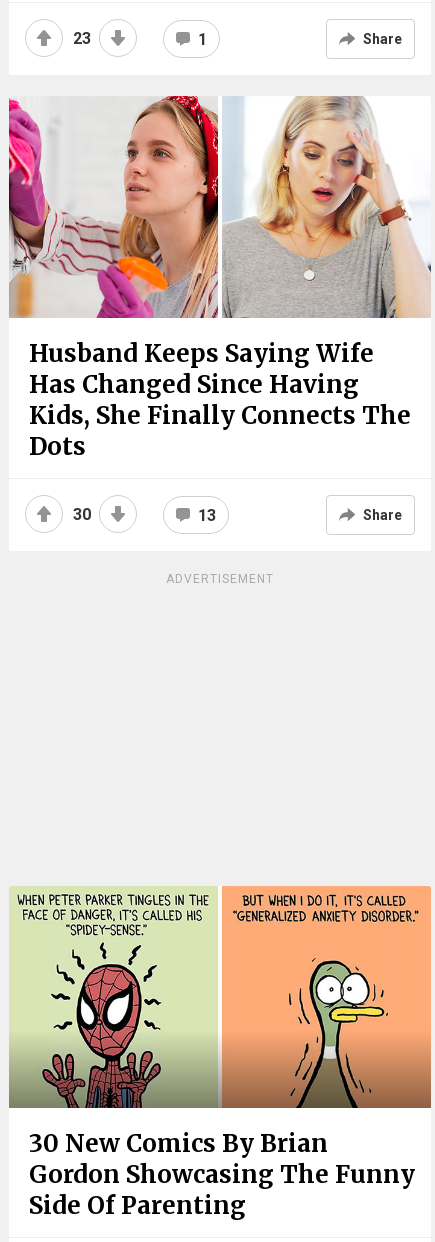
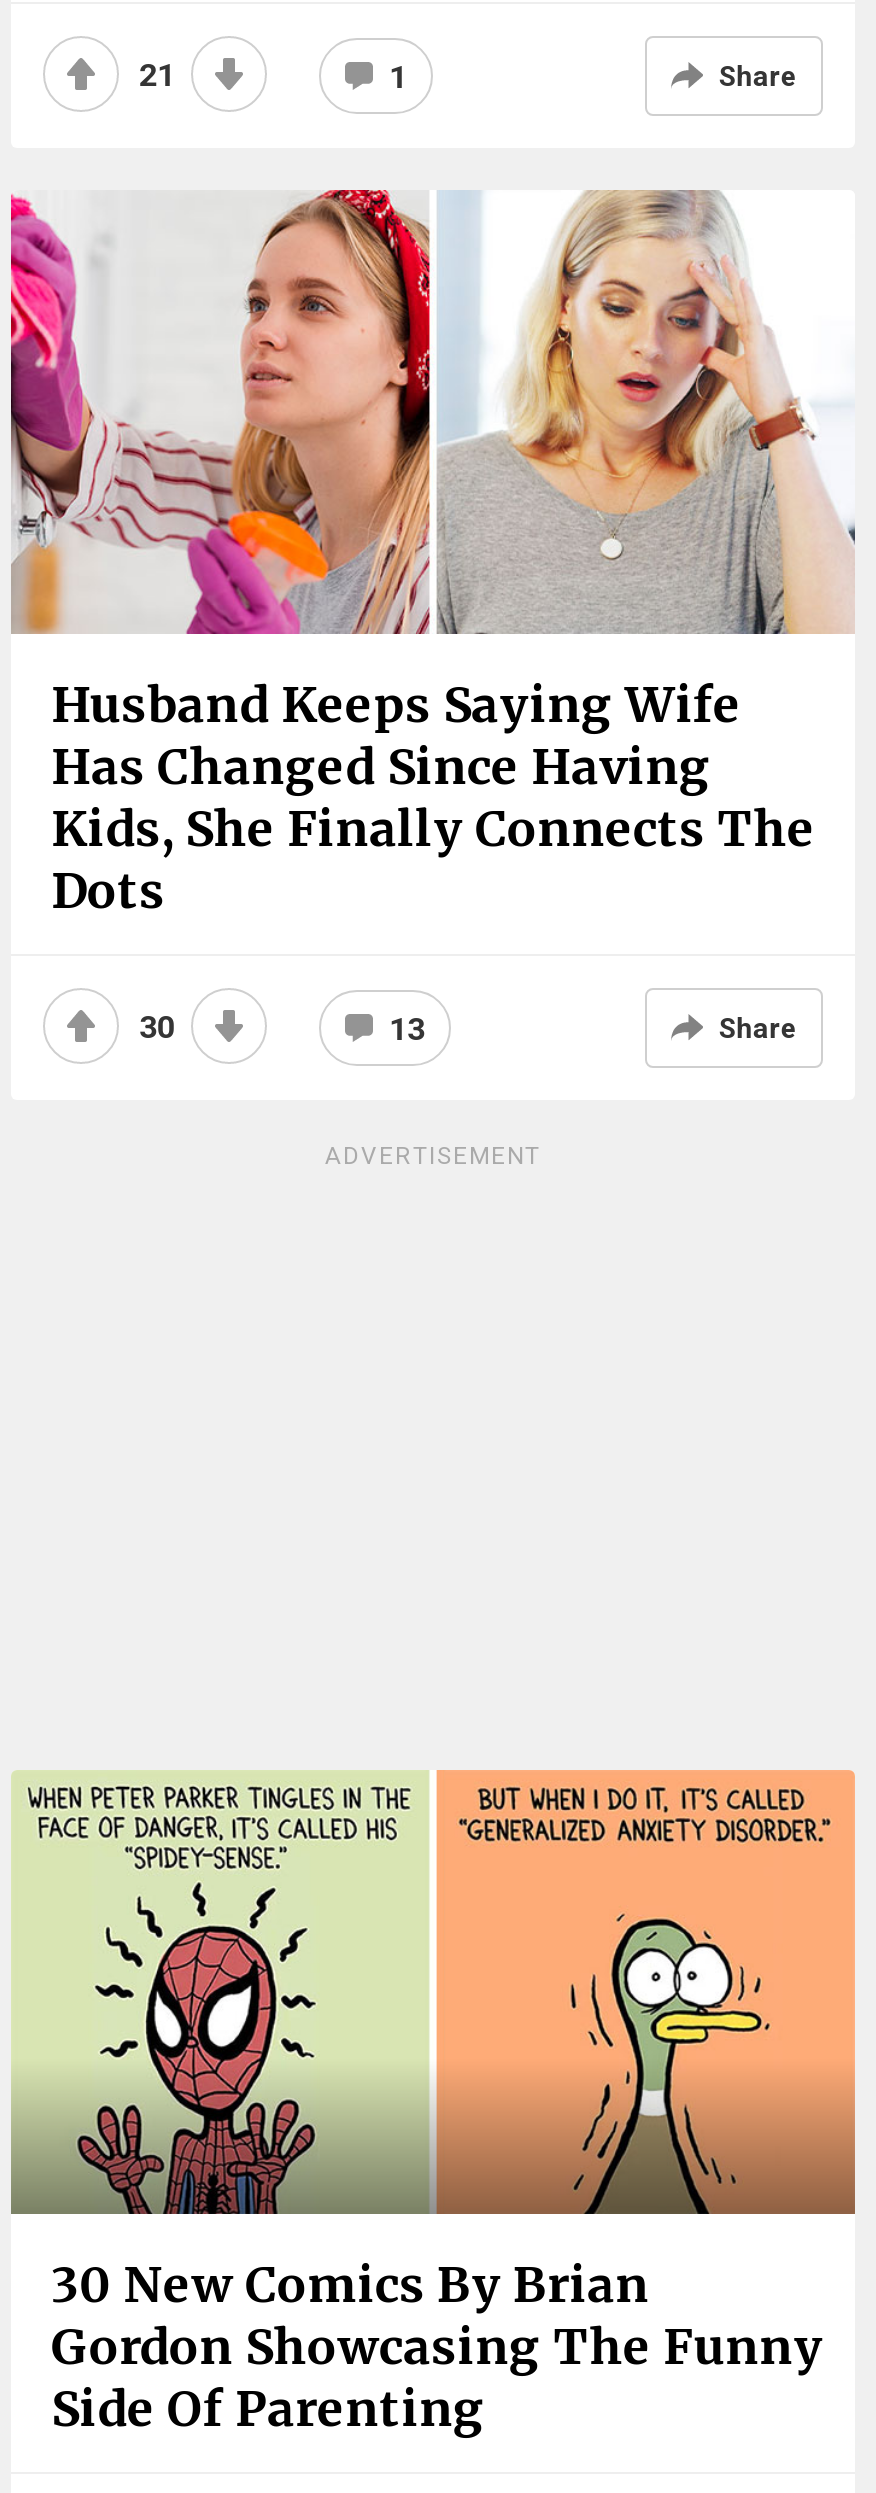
[73,29,91,48] 23 -> [139,56,175,94] 21

